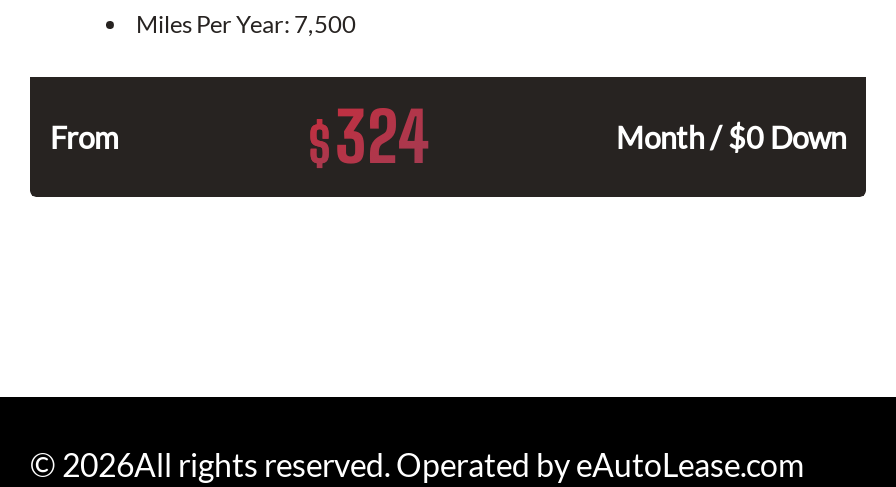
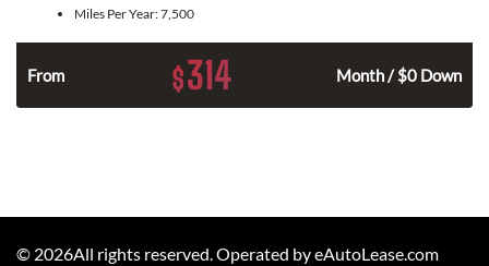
[309,97,429,177] $ 324 -> [172,53,231,97] $ 314

